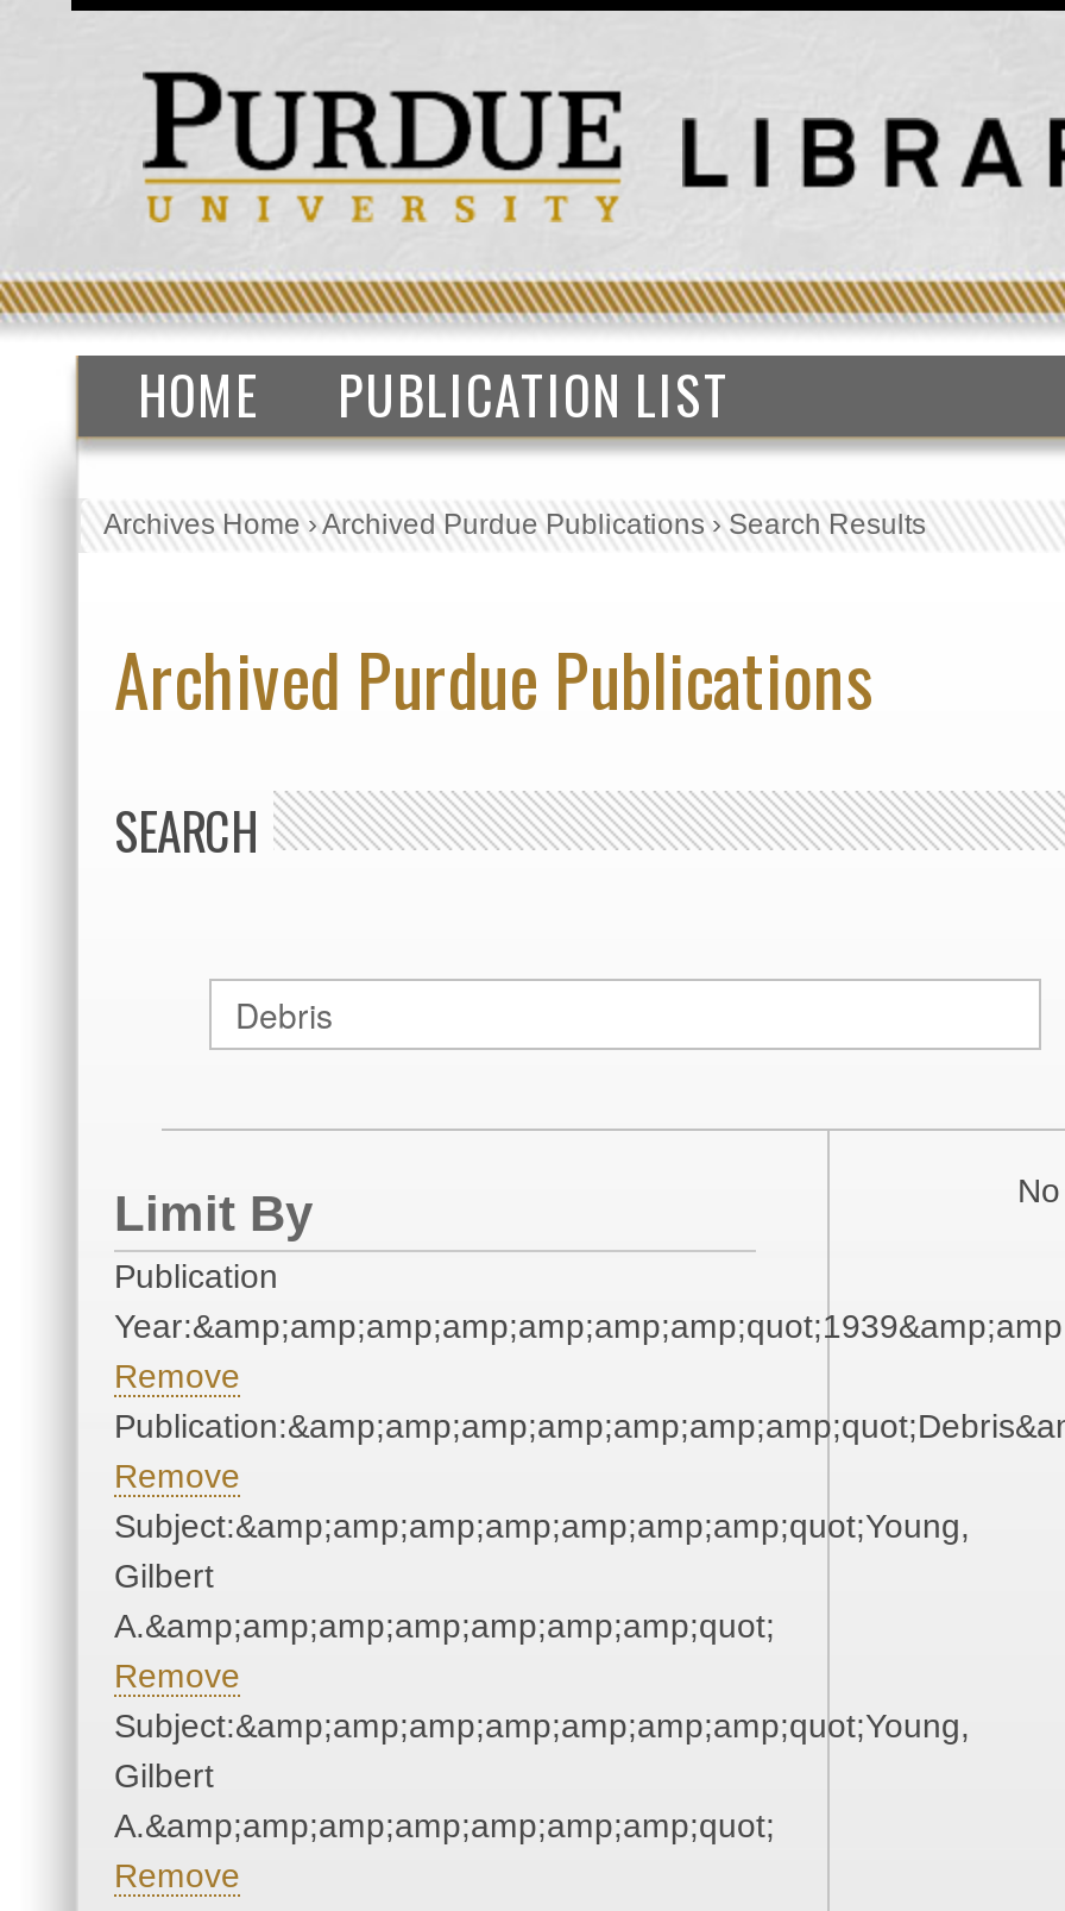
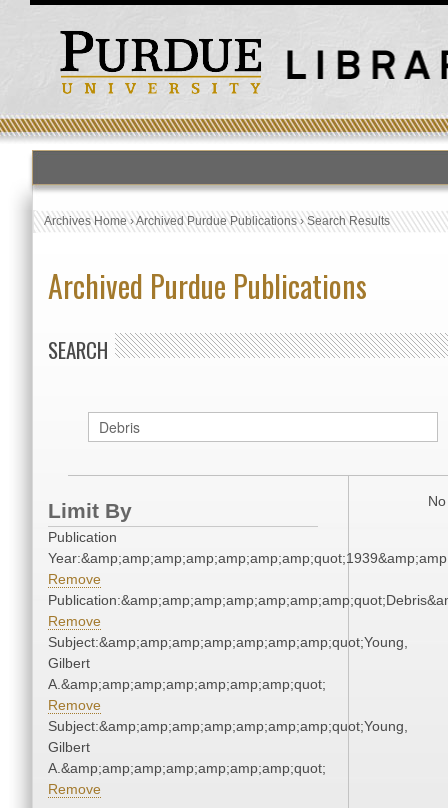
[138,356,730,432] HOME | PUBLICATION LIST -> none

